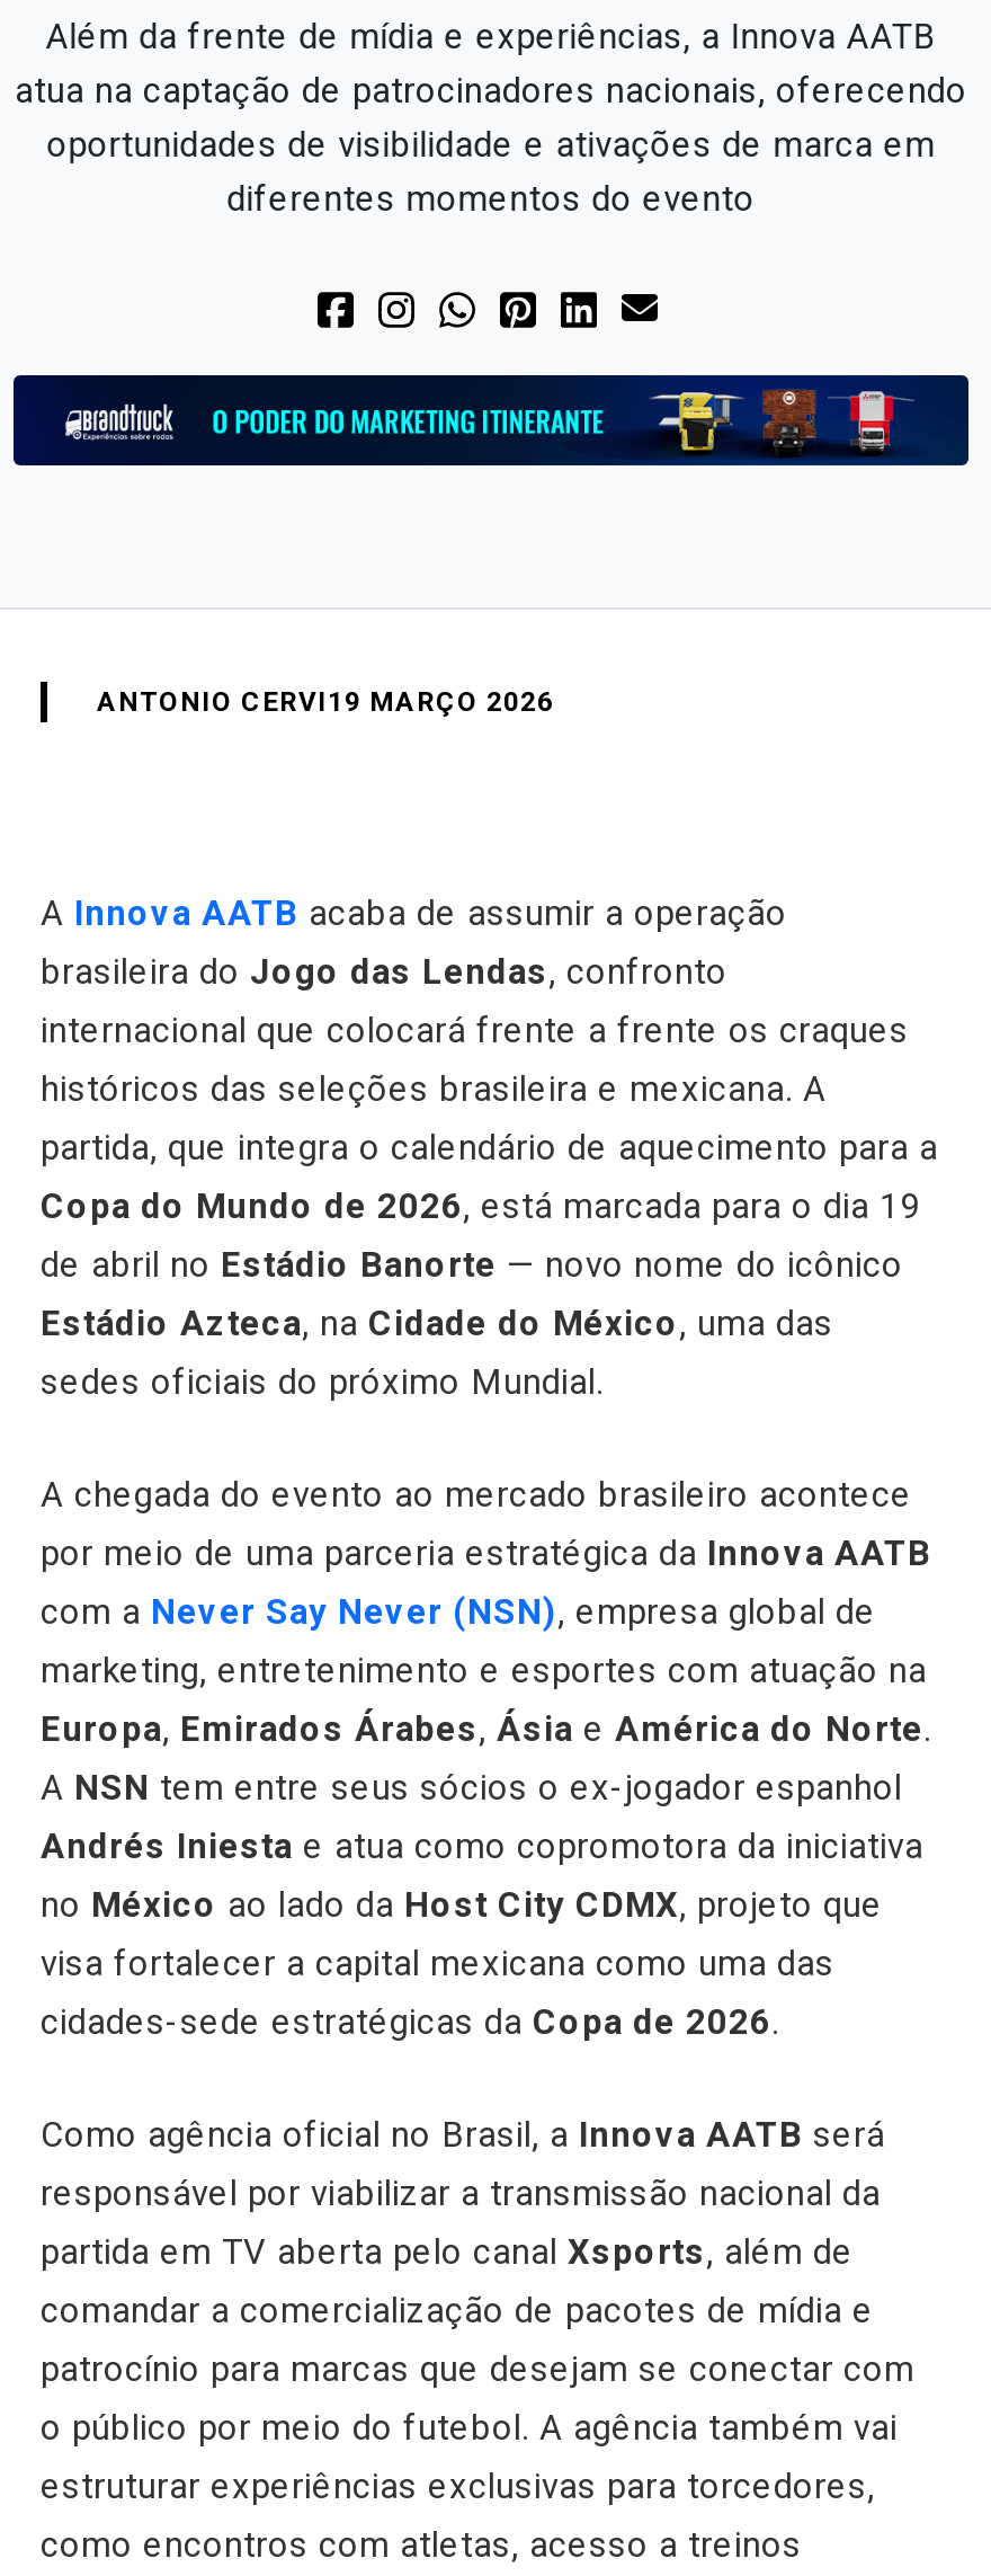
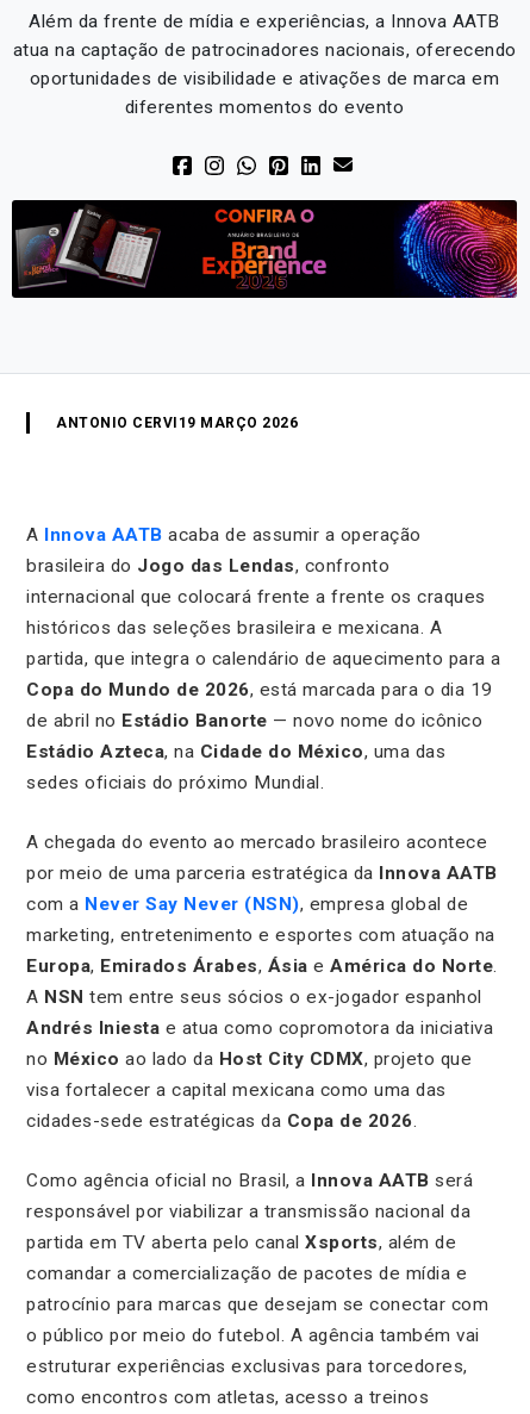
[14,373,971,468] [image] -> [11,199,518,299] [image]

